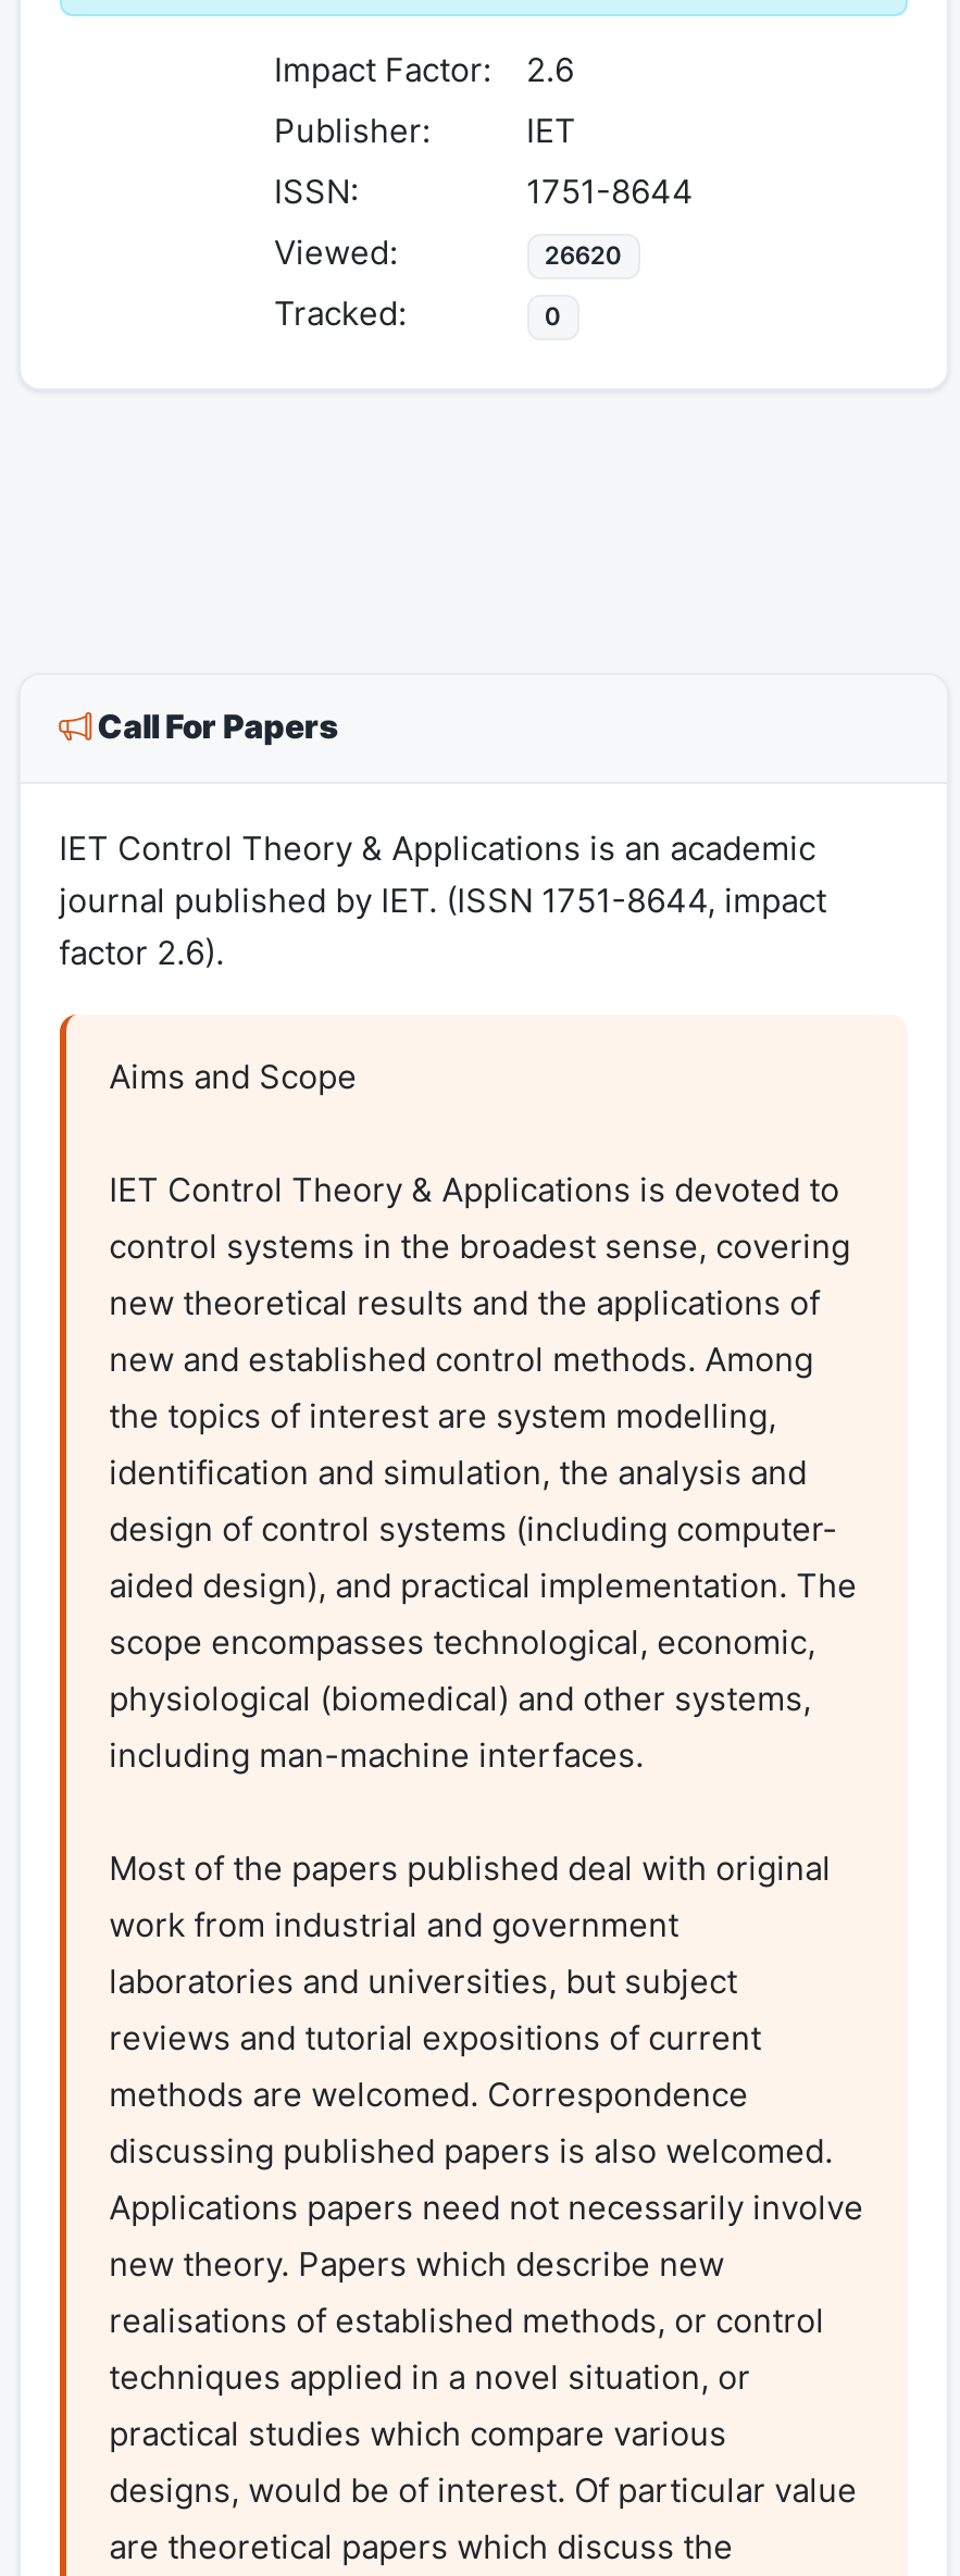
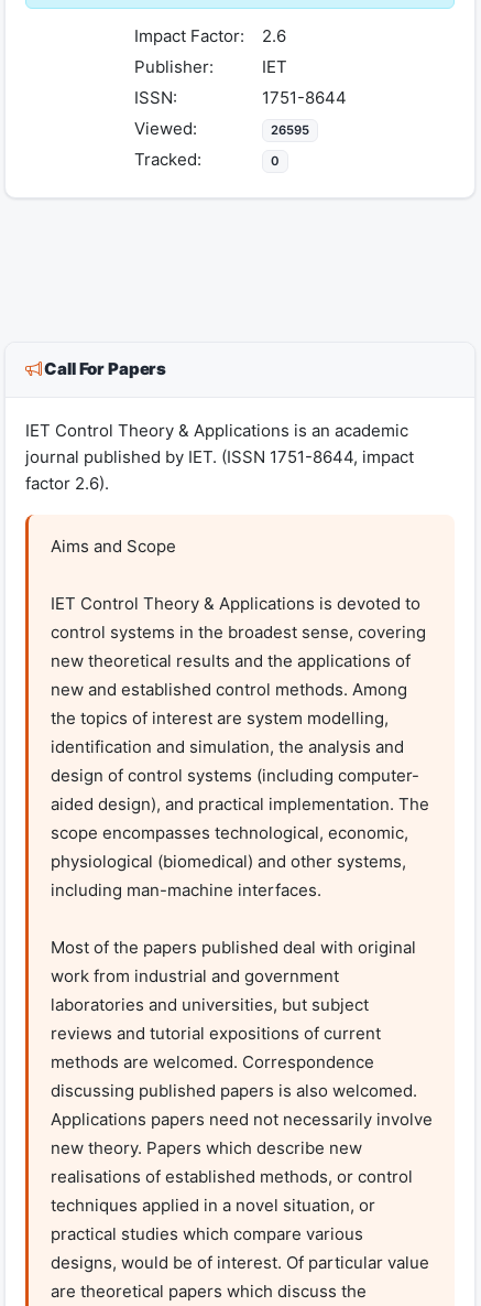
[544,241,623,271] 26620 -> [271,122,309,138] 26595

